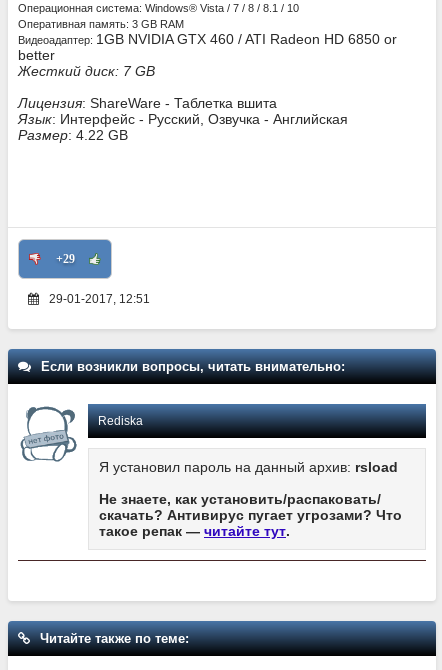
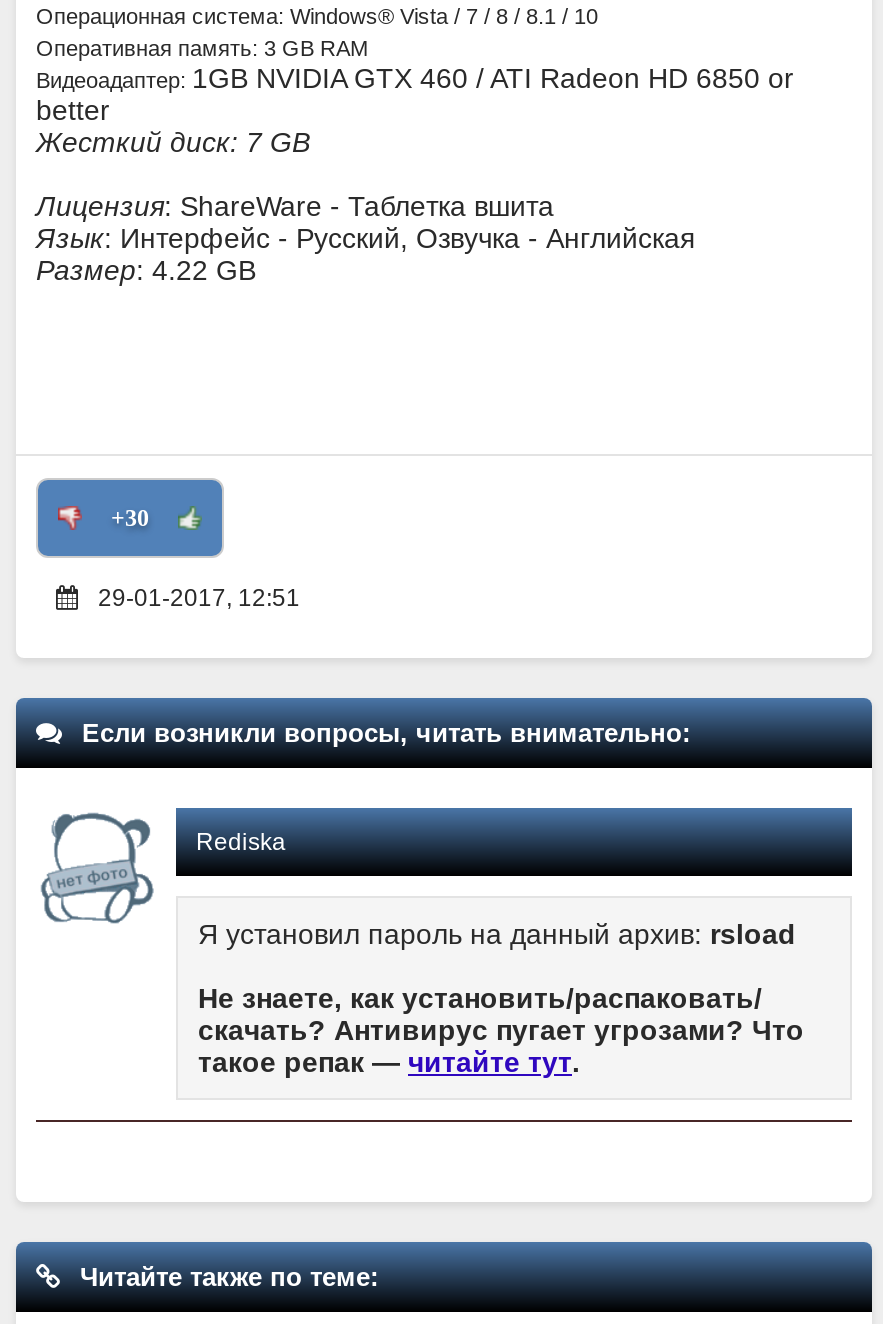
[55,252,74,266] +29 -> [111,504,149,532] +30

